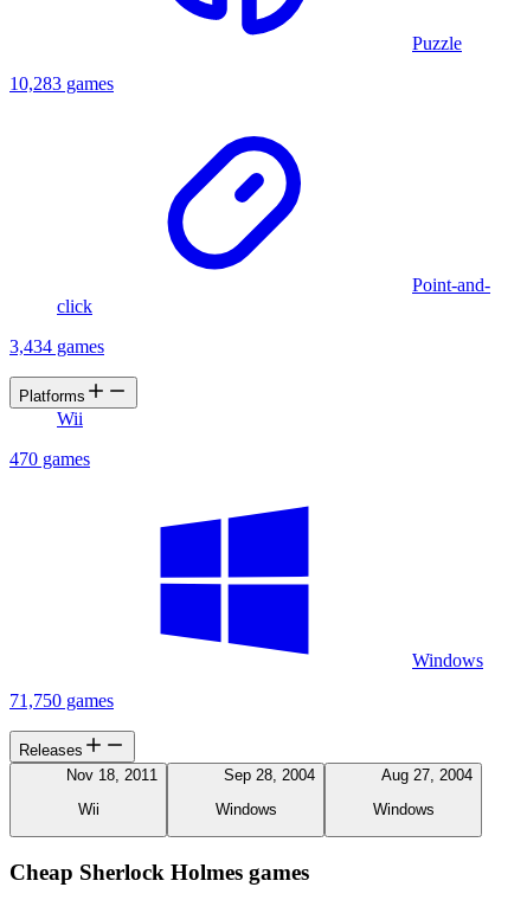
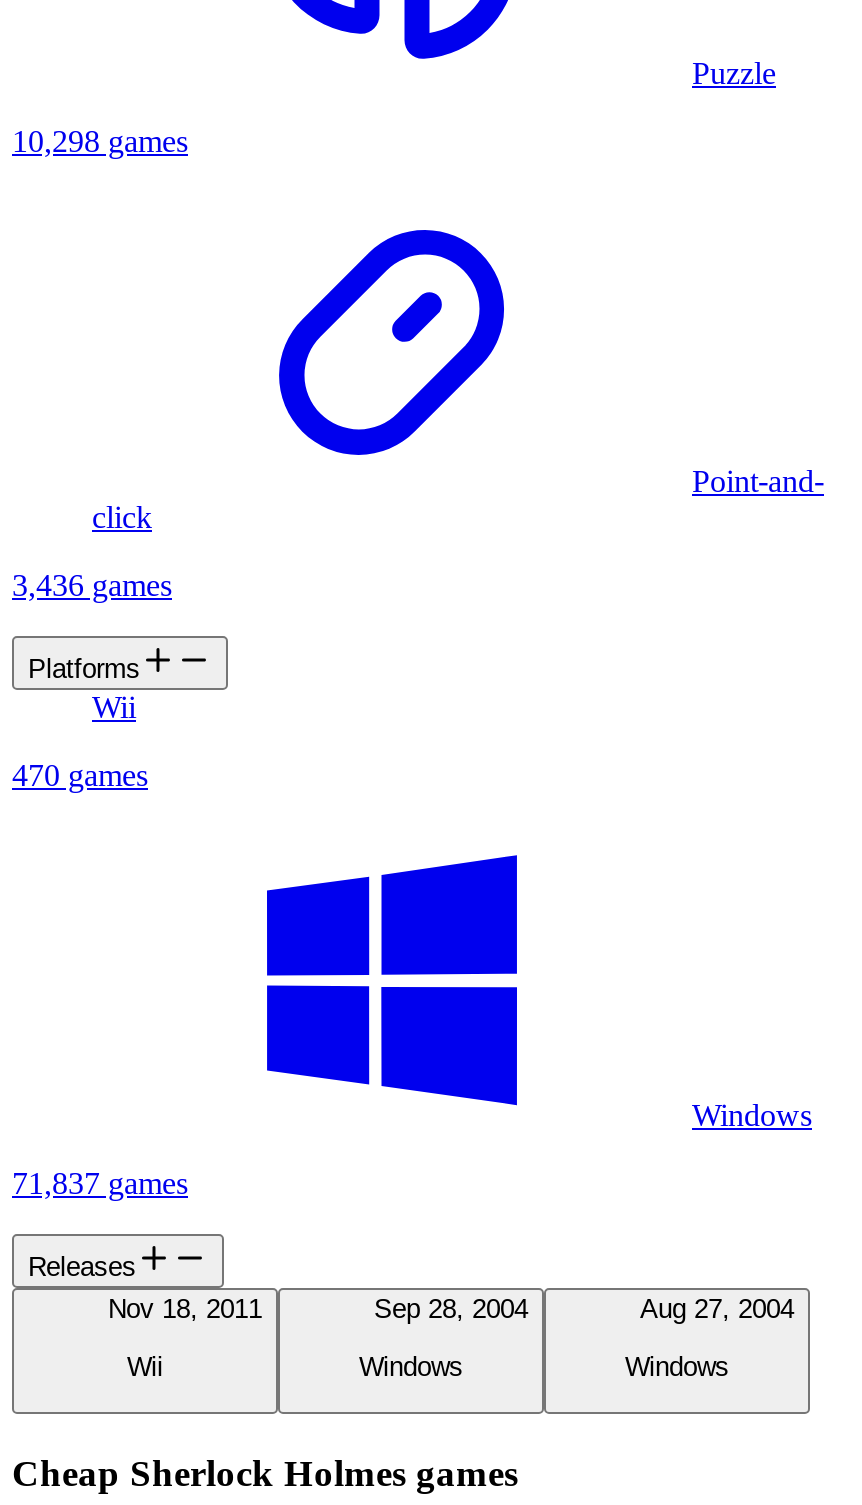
[9,74,114,94] 10,283 games -> [12,125,188,159] 10,298 games
[9,337,104,357] 3,434 games -> [12,569,172,603] 3,436 games
[9,691,114,711] 71,750 games -> [12,1167,188,1201] 71,837 games

